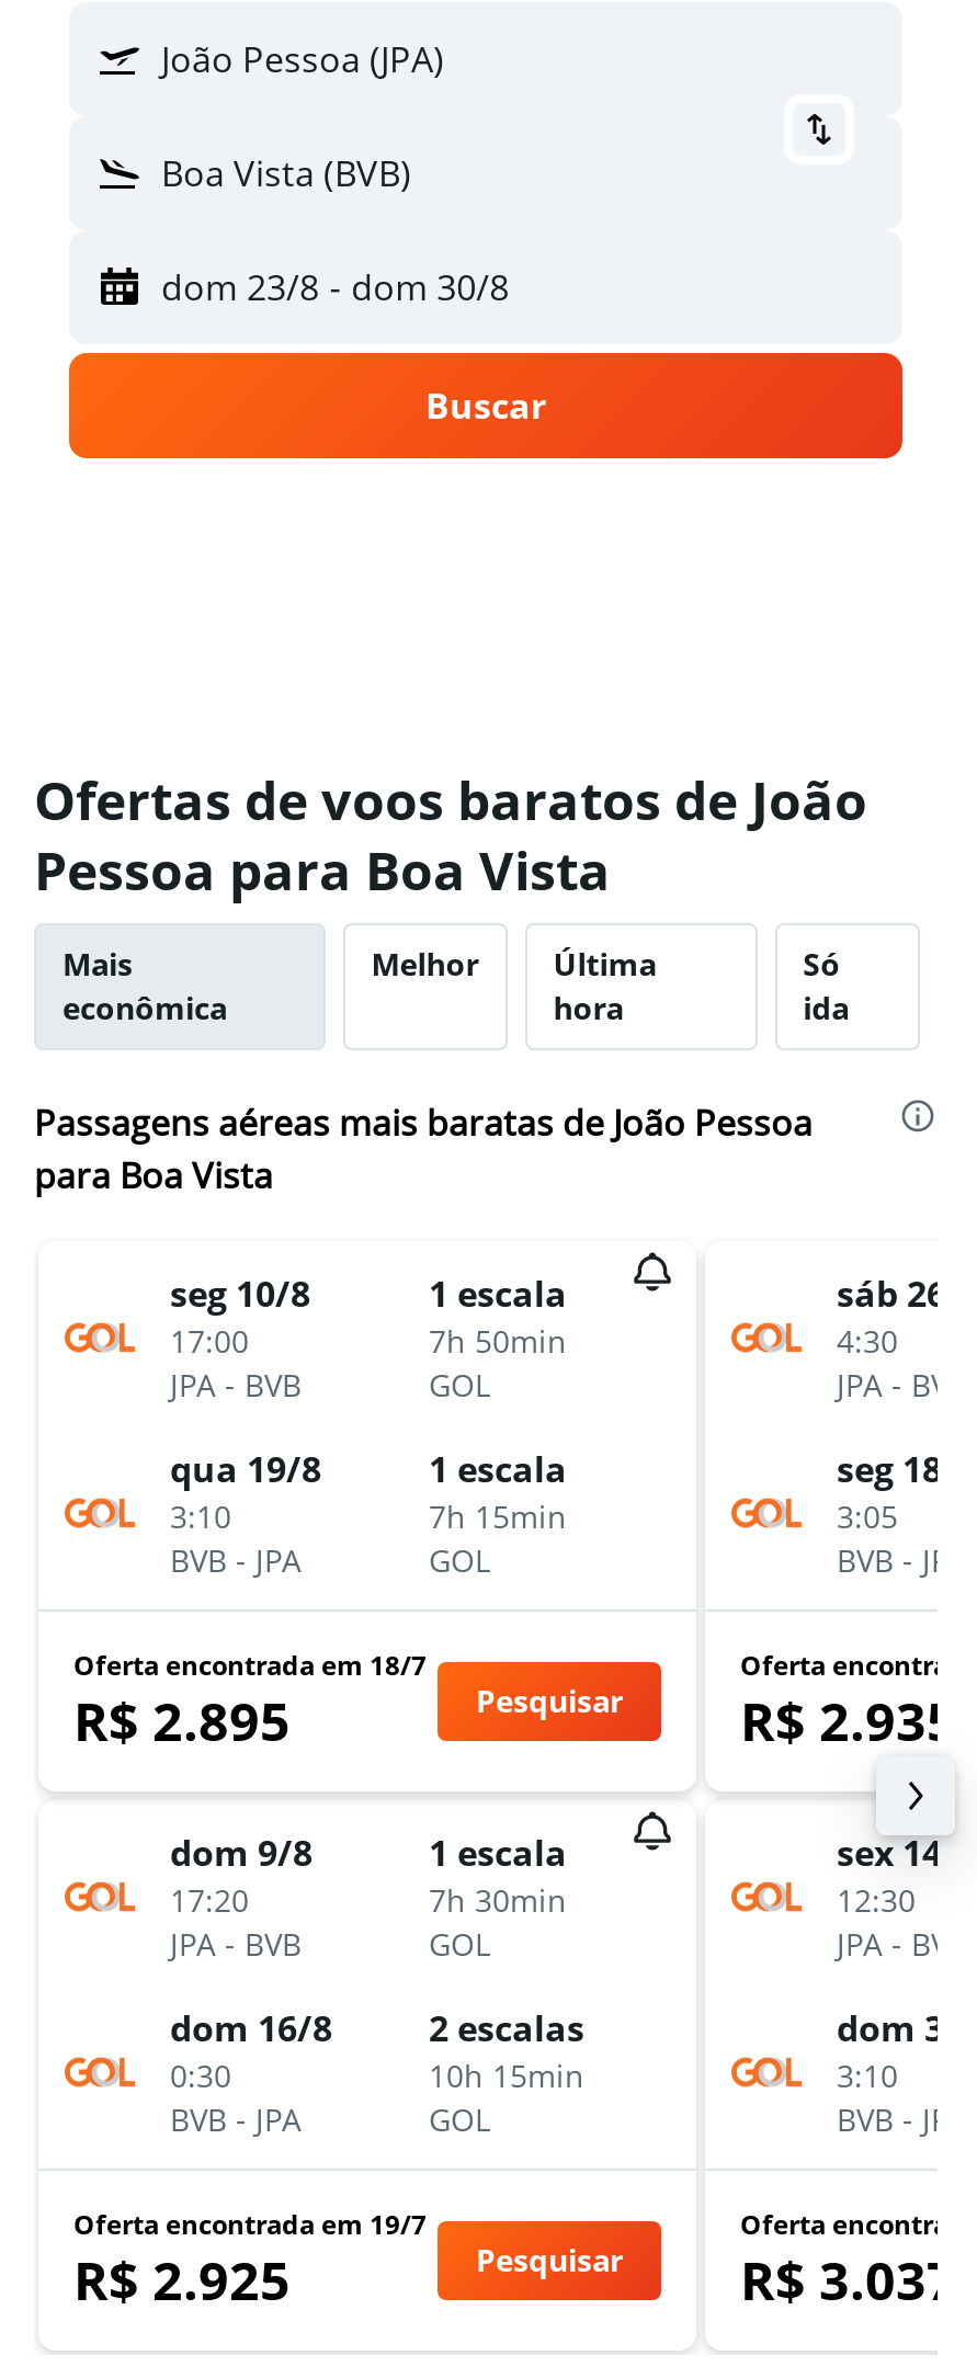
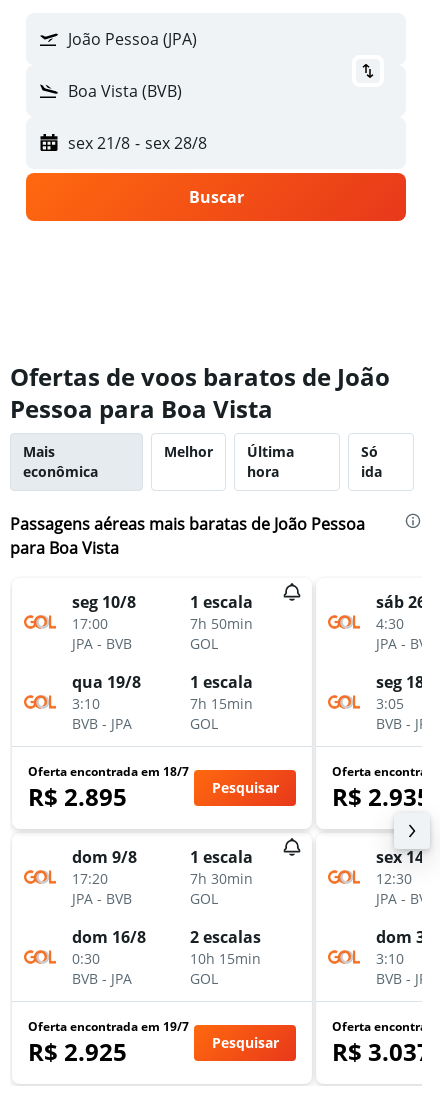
[161,263,509,311] dom 23/8 - dom 30/8 -> [68,132,207,154] sex 21/8 - sex 28/8

